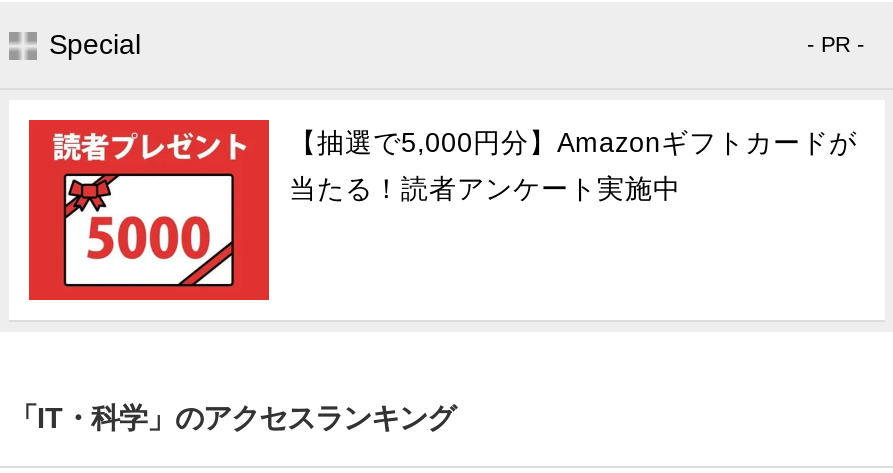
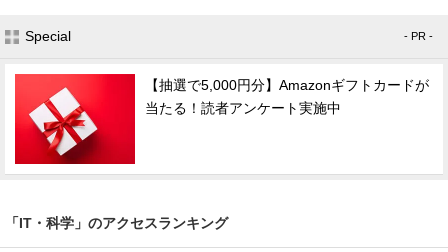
[29,120,269,302] [image] -> [15,74,135,164] [image]

